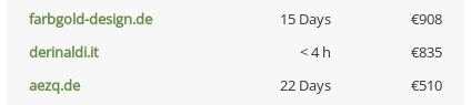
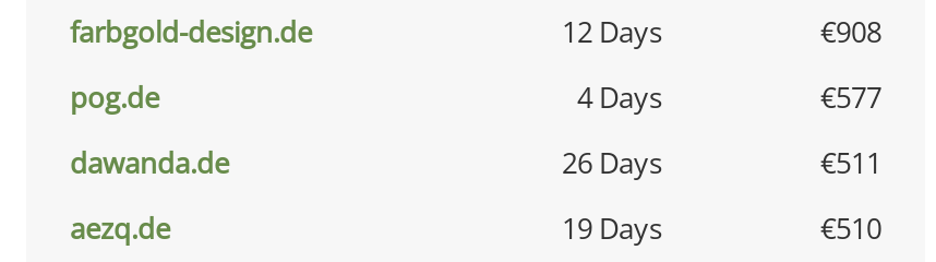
[279,9,330,29] 15 Days -> [562,12,662,51] 12 Days
[29,42,442,62] derinaldi.it | < 4 h | €835 -> [70,78,881,182] pog.de | 4 Days | €577 | dawanda.de | 26 Days | €511
[279,75,330,95] 22 Days -> [562,209,662,248] 19 Days

